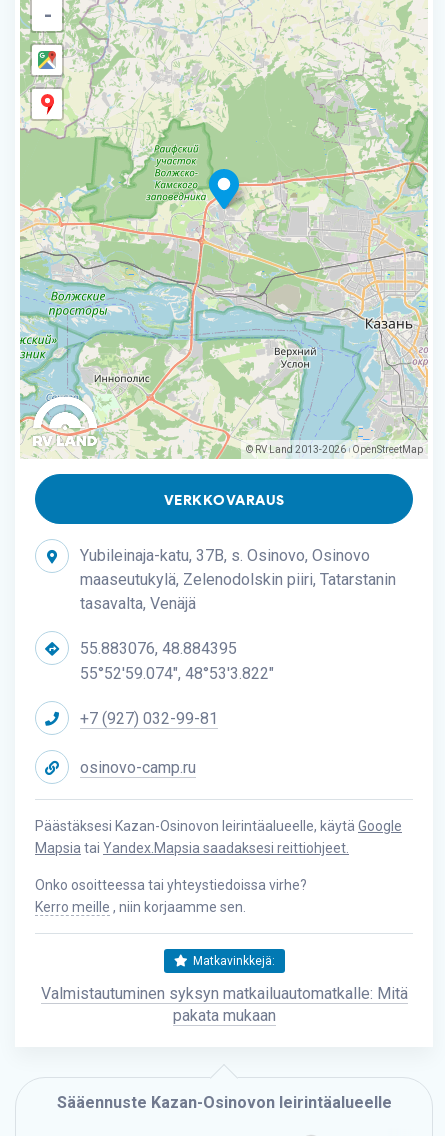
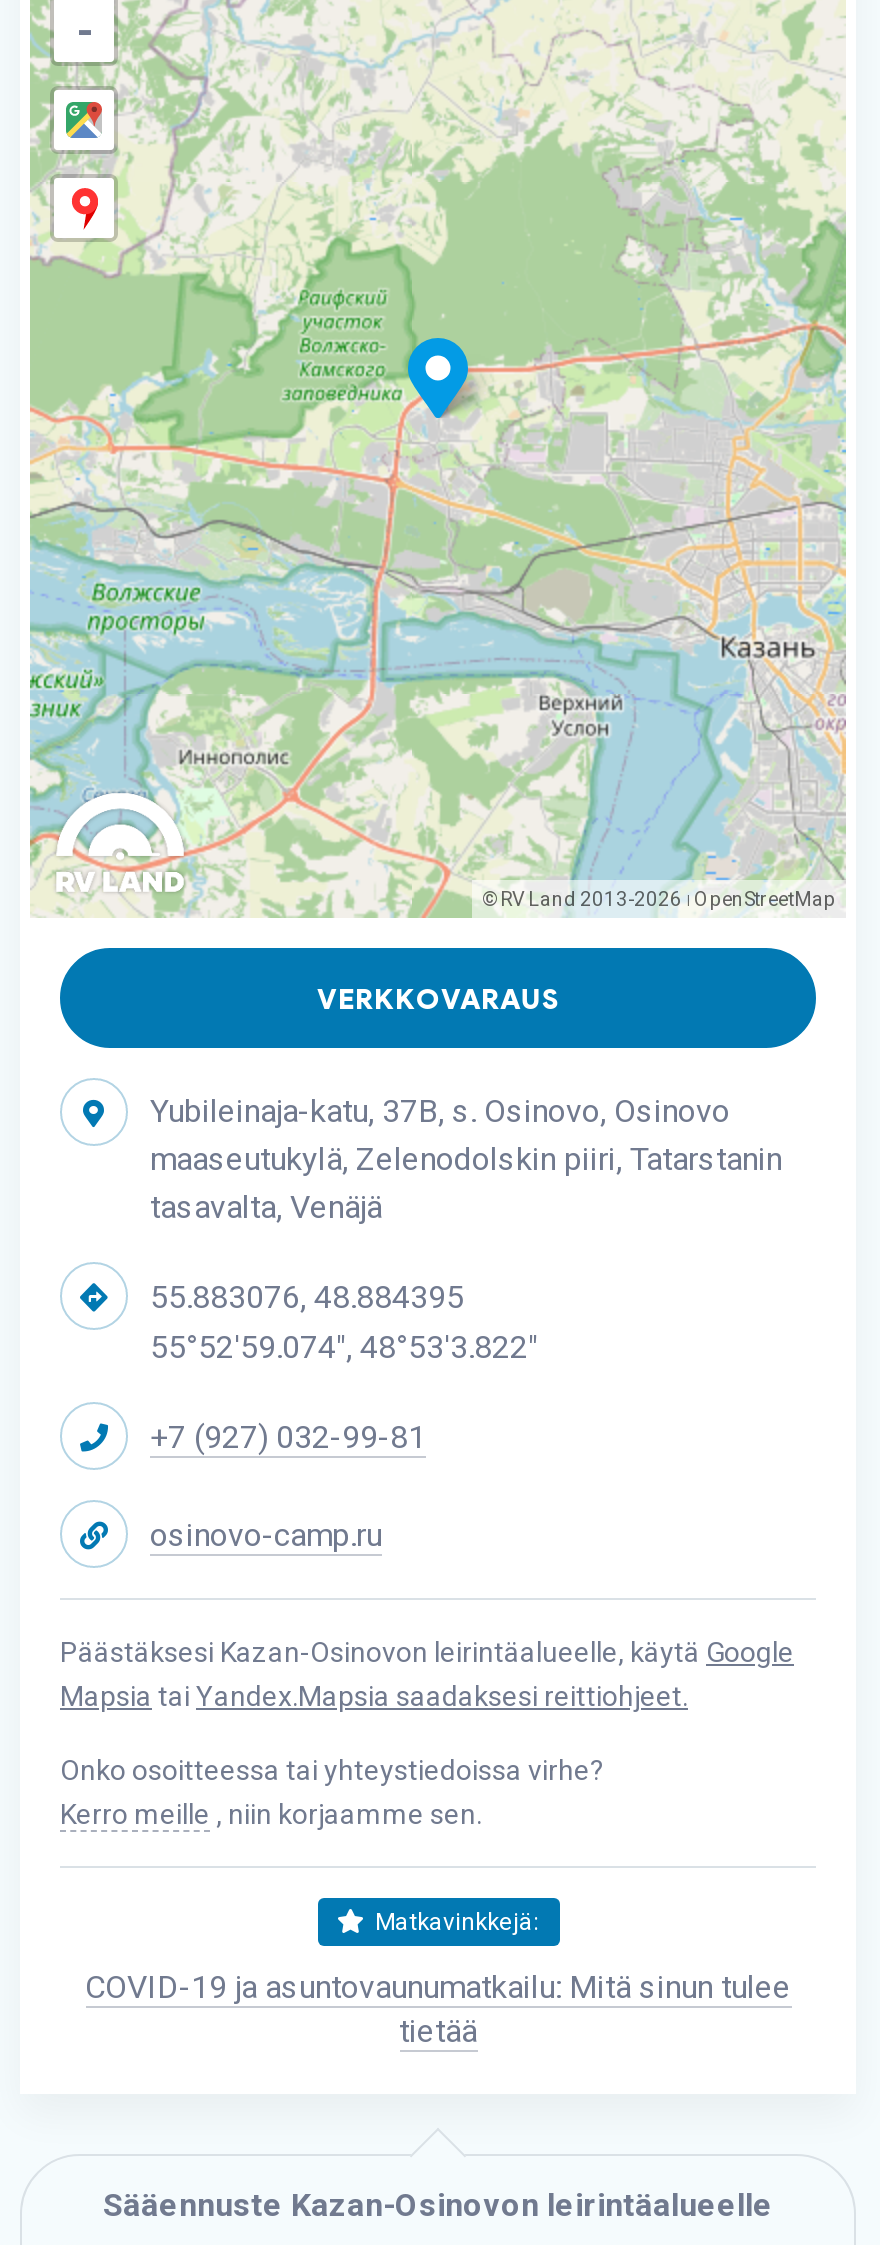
[40,984,407,1025] Valmistautuminen syksyn matkailuautomatkalle: Mitä | pakata mukaan -> [85,1968,791,2050] COVID-19 ja asuntovaunumatkailu: Mitä sinun tulee | tietää

